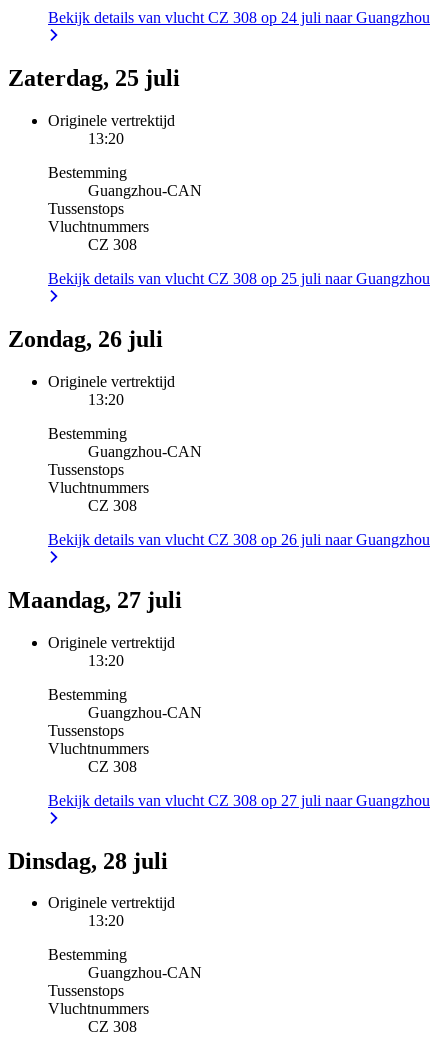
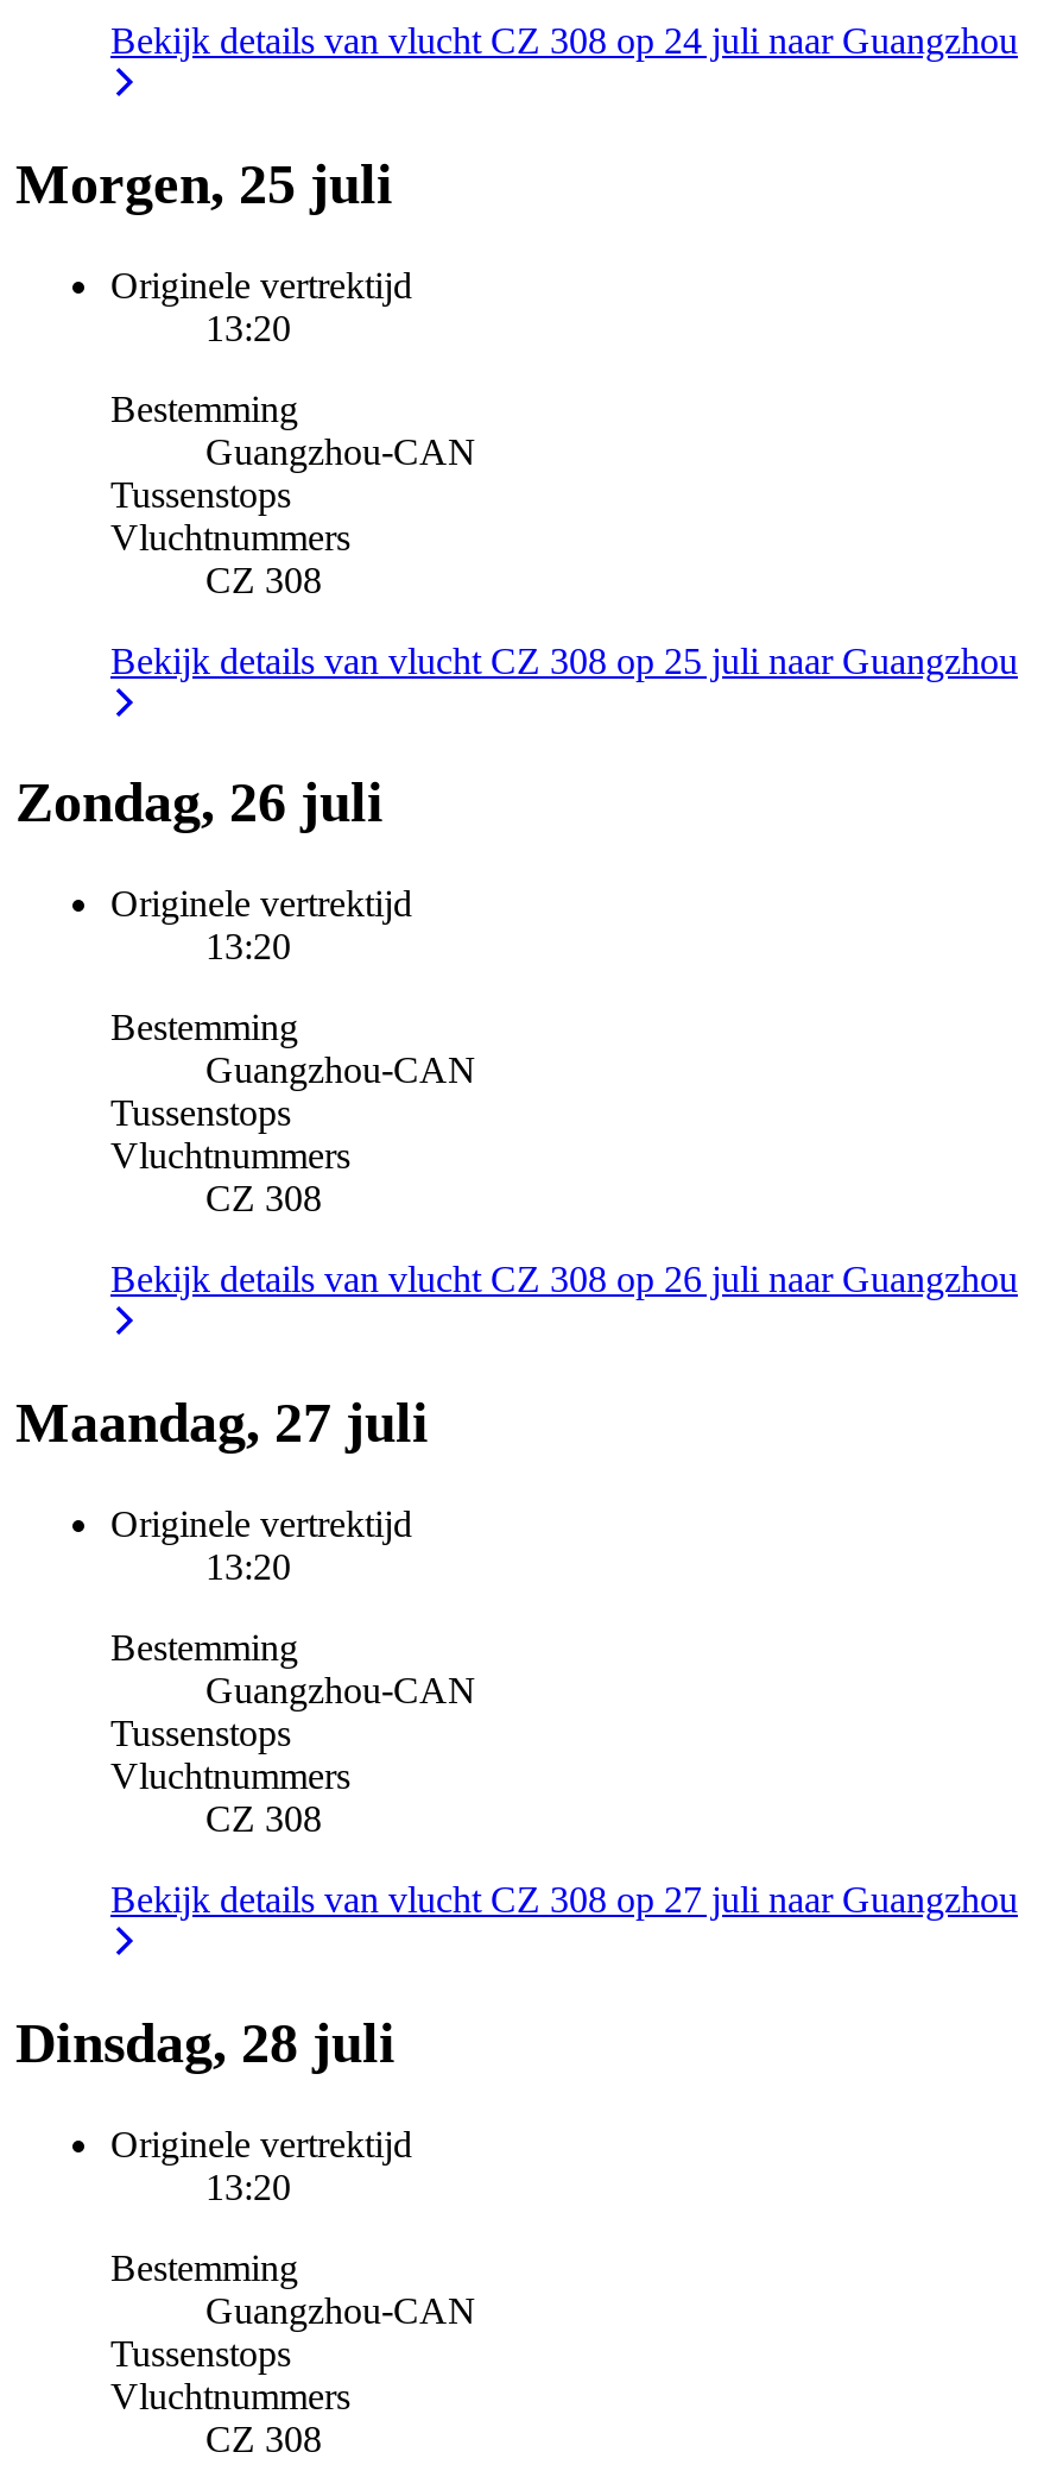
[8,65,180,91] Zaterdag, 25 juli -> [15,152,393,214] Morgen, 25 juli

